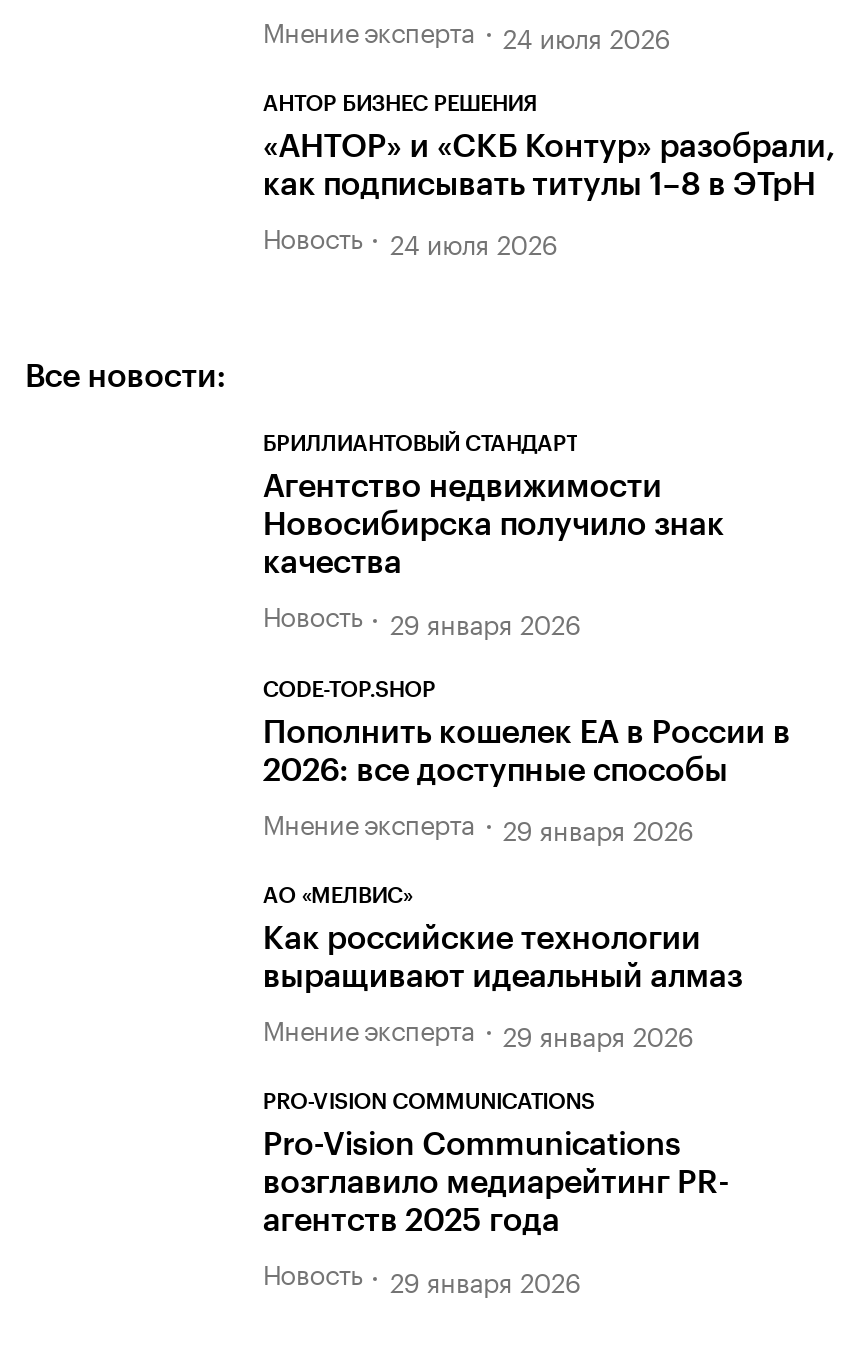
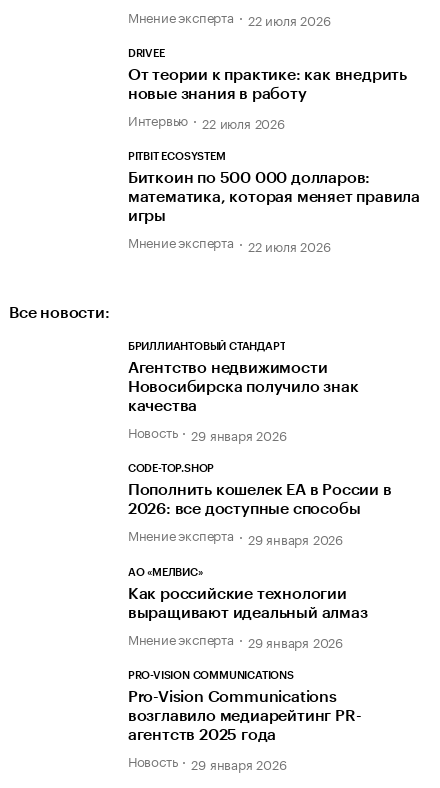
[263,15,835,262] 24 июля 2026 | АНТОР БИЗНЕС РЕШЕНИЯ | «АНТОР» и «СКБ Контур» разобрали, | как подписывать титулы 1–8 в ЭТрН | Новость | 24 июля 2026 -> [128,9,420,255] 22 июля 2026 | DRIVEE | От теории к практике: как внедрить | новые знания в работу | Интервью | 22 июля 2026 | PITBIT ECOSYSTEM | Биткоин по 500 000 долларов: | математика, которая меняет правила | игры | Мнение эксперта | 22 июля 2026

